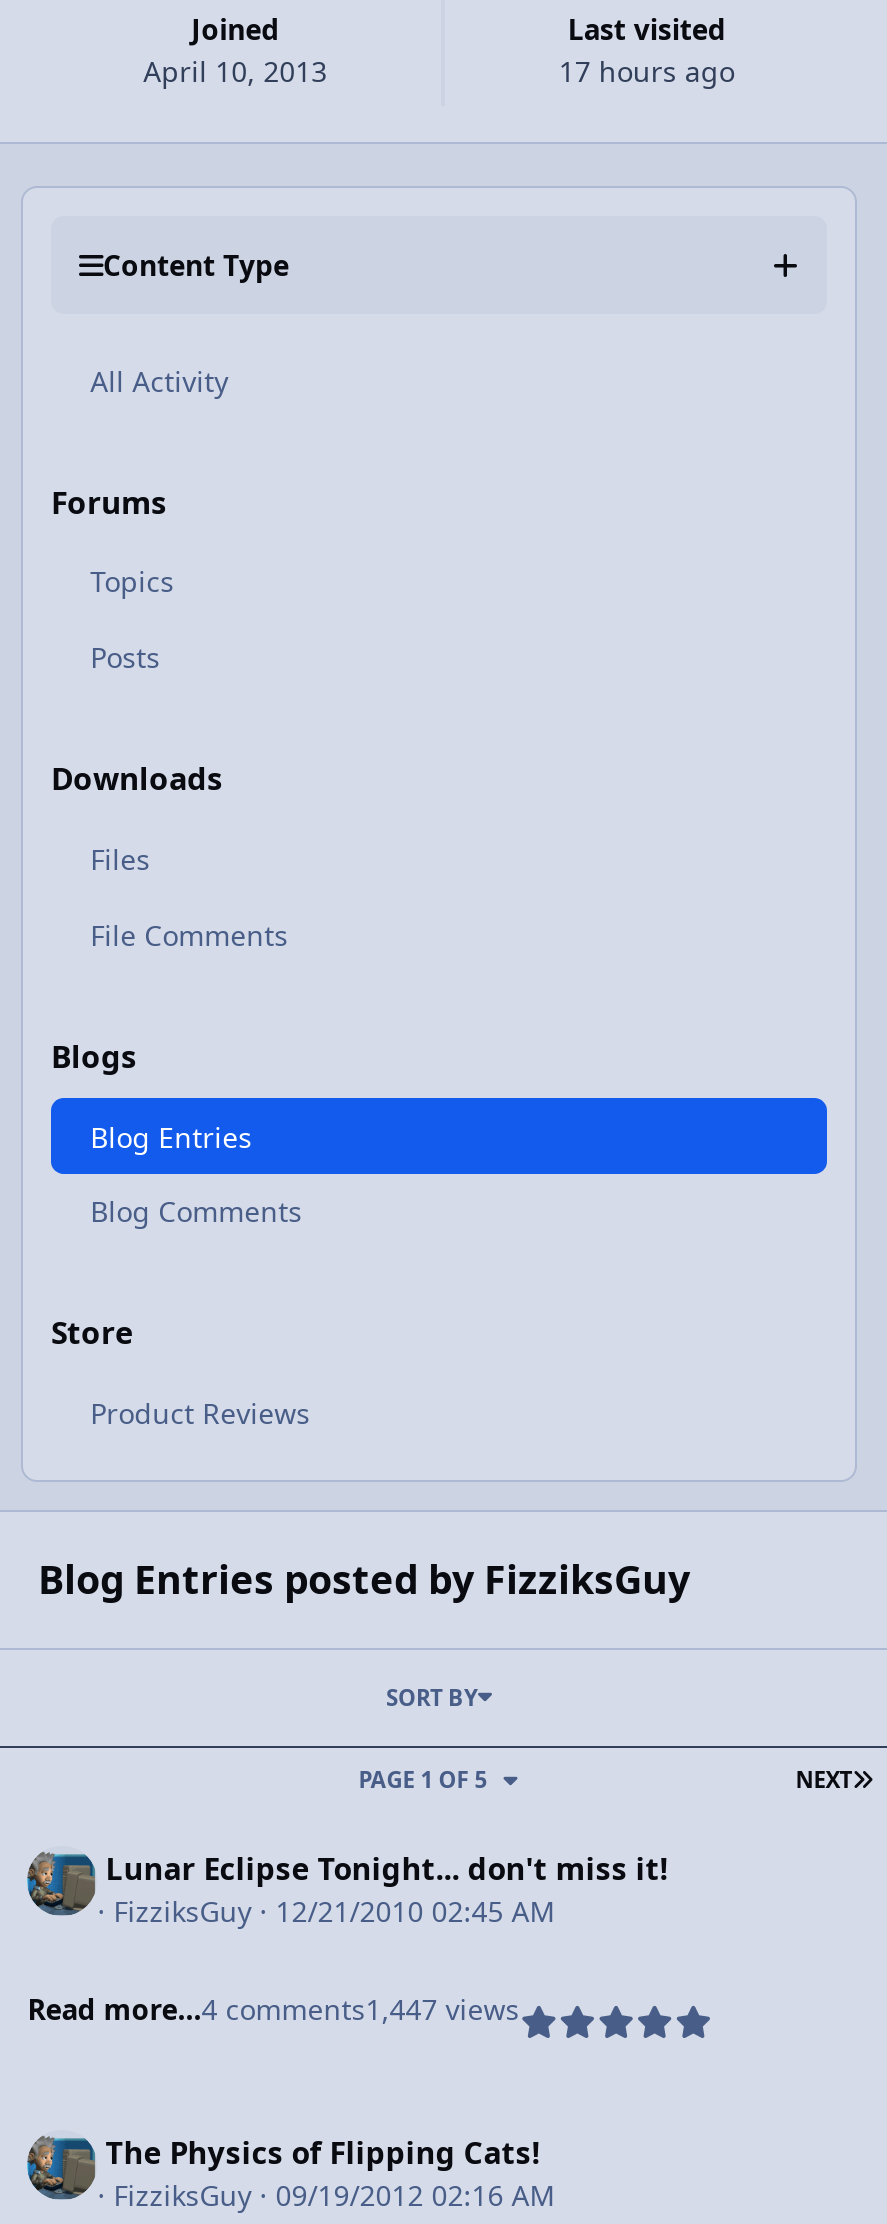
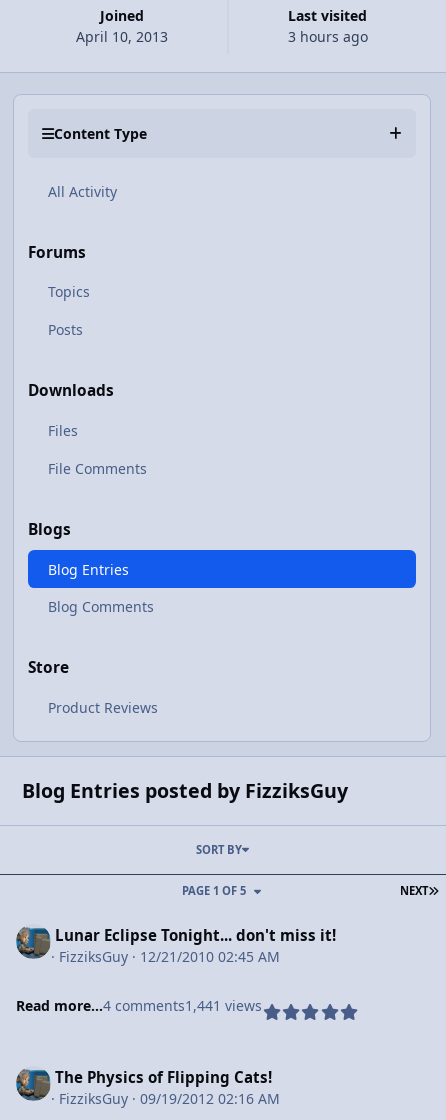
[559,52,735,90] 17 hours ago -> [288,27,368,46] 3 hours ago
[27,1989,519,2027] Read more...4 comments1,447 views -> [16,996,262,1015] Read more...4 comments1,441 views

